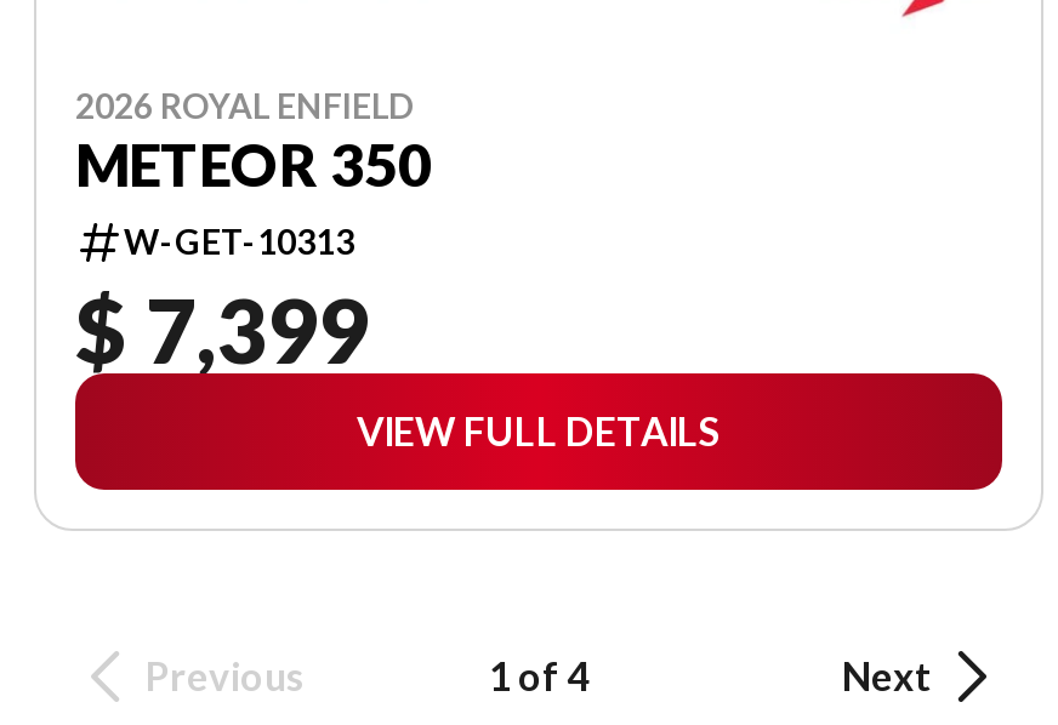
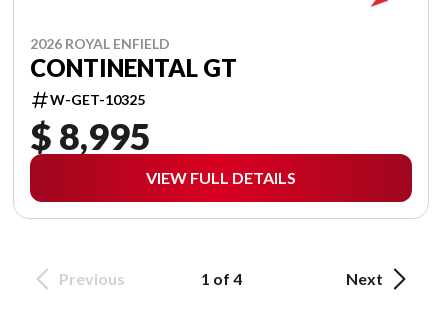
[75,129,432,383] METEOR 350 | W-GET-10313 | $ 7,399 -> [30,53,237,158] CONTINENTAL GT | W-GET-10325 | $ 8,995

